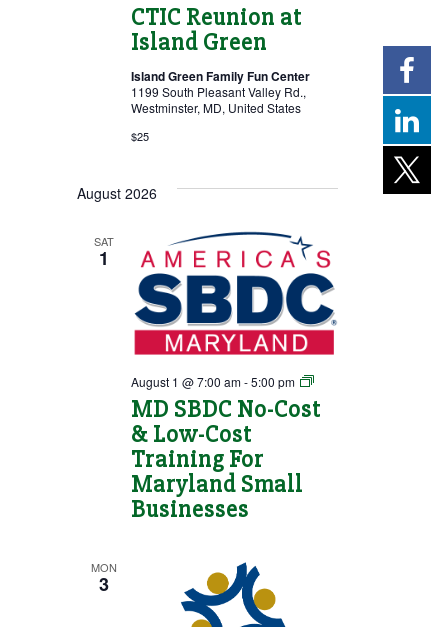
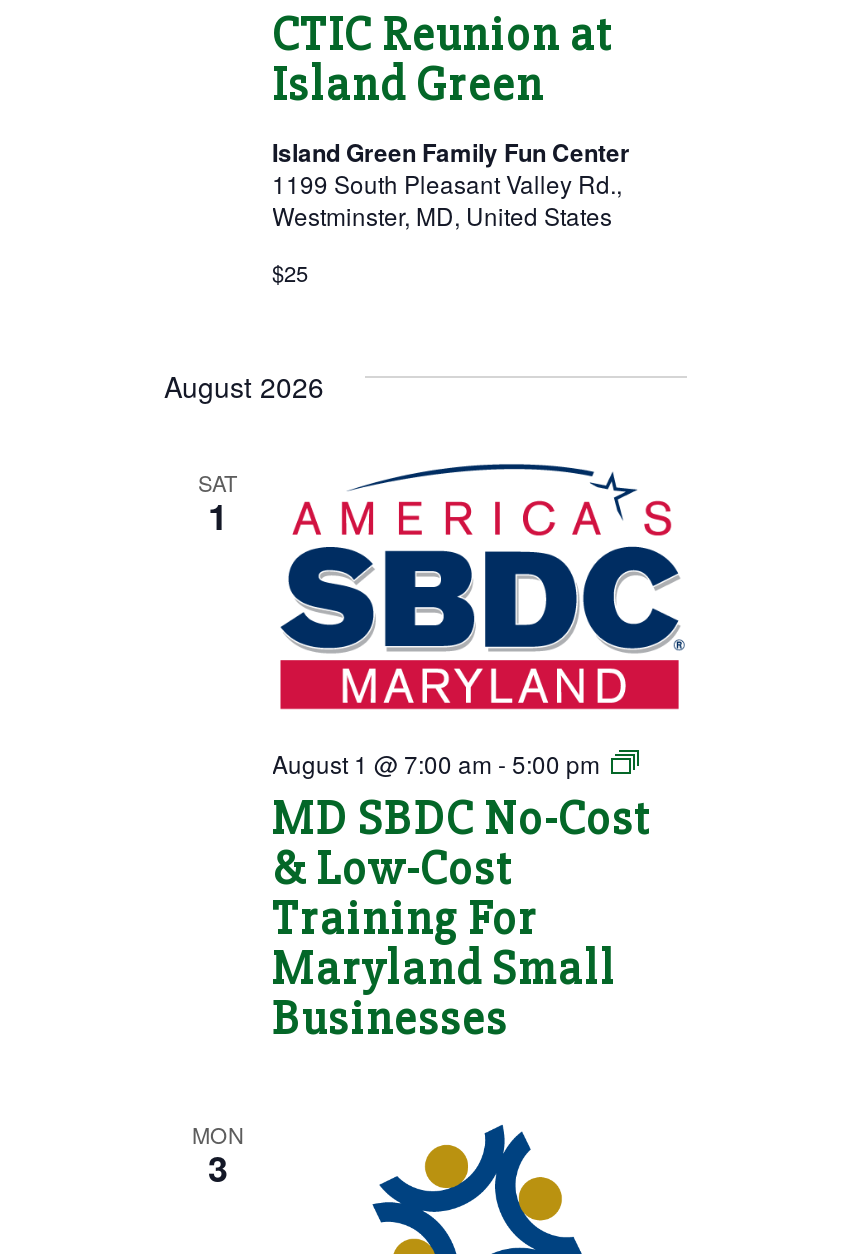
[382,45,428,195] [image] -> none

